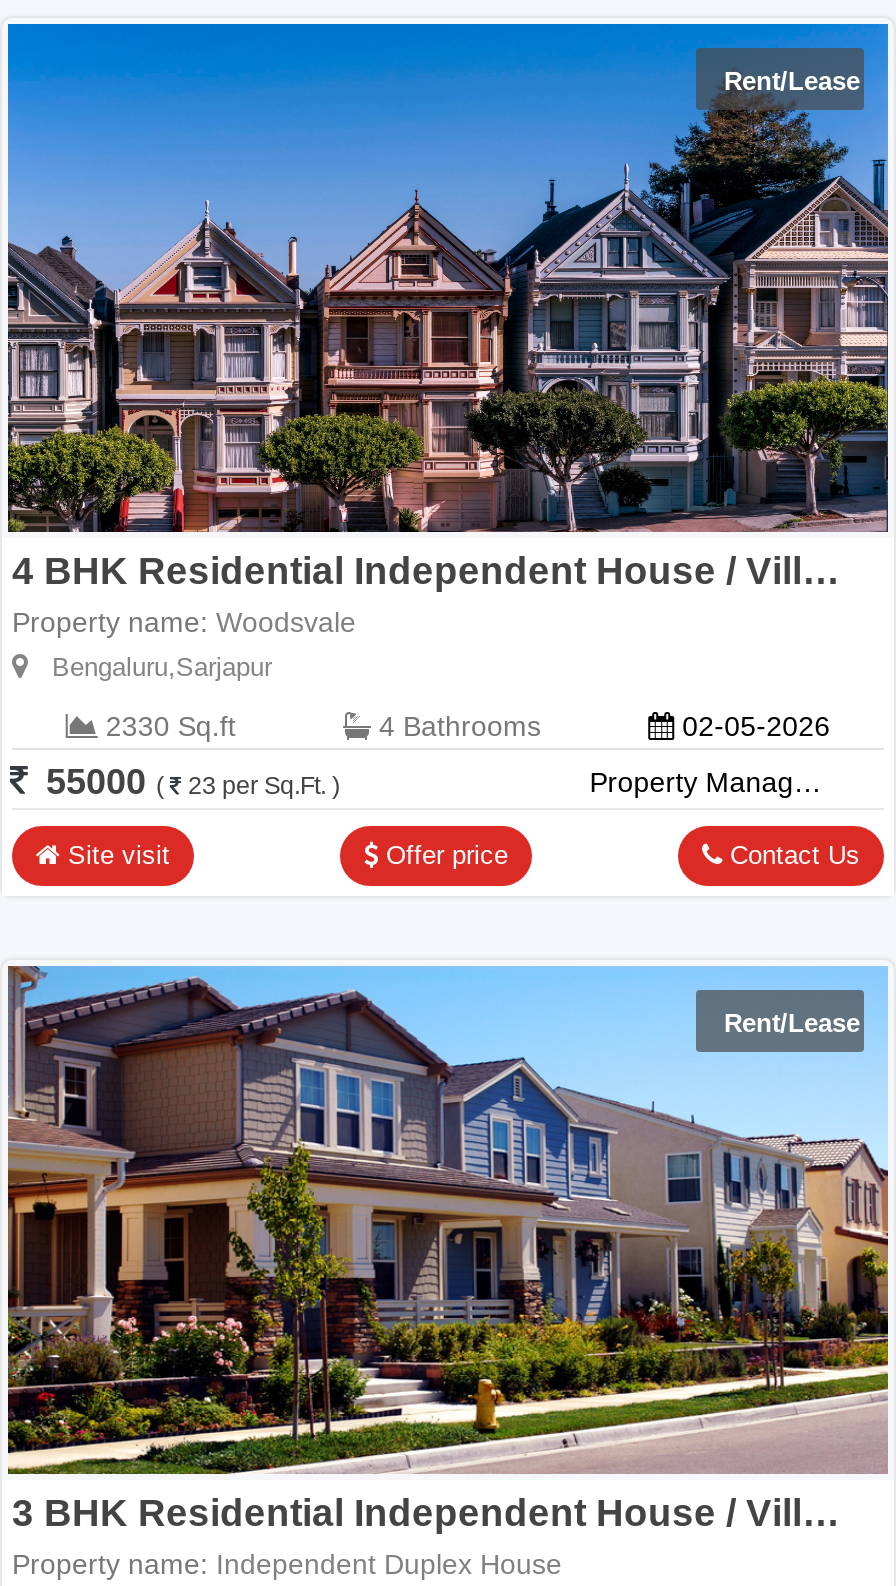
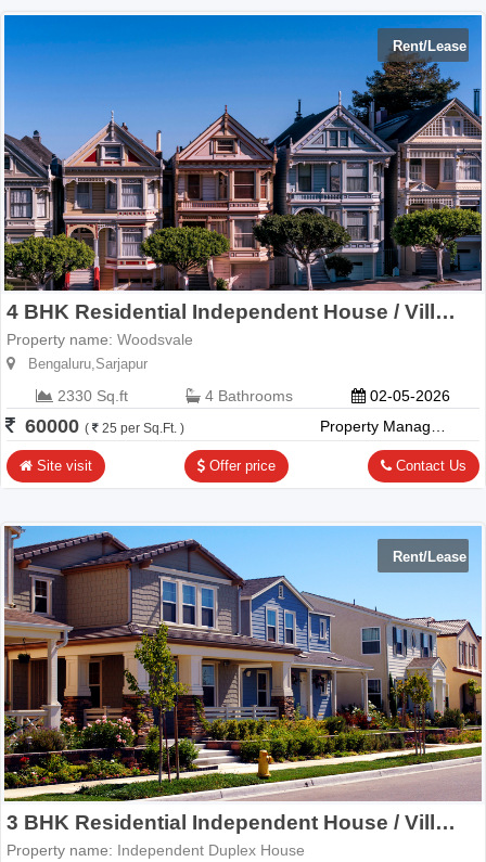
[36,761,340,801] 55000 ( 23 per Sq.Ft. ) -> [20,415,184,437] 60000 ( 25 per Sq.Ft. )

